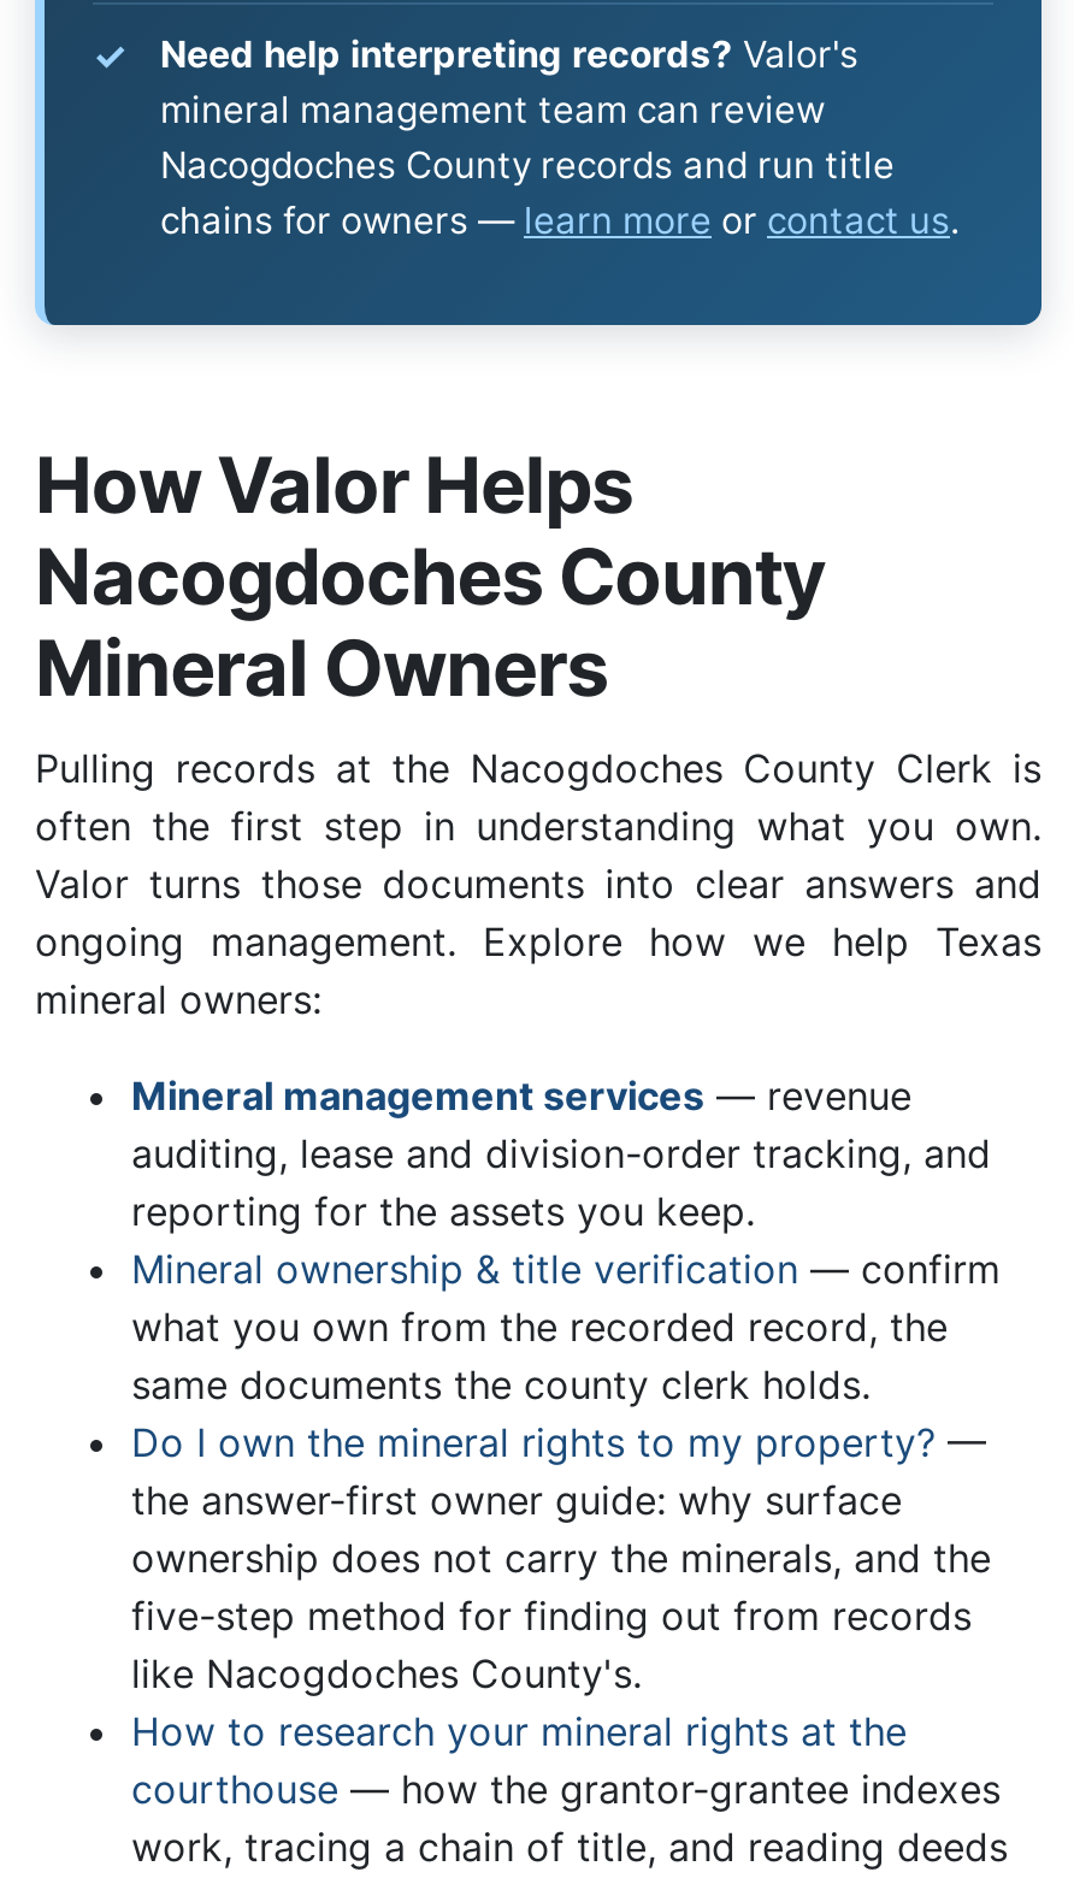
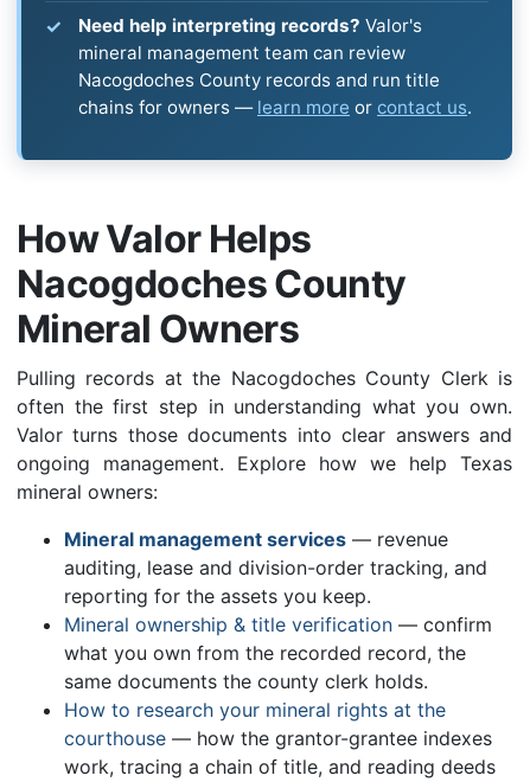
[131,1419,991,1698] Do I own the mineral rights to my property? — | the answer-first owner guide: why surface | ownership does not carry the minerals, and the | five-step method for finding out from records | like Nacogdoches County's. -> none

